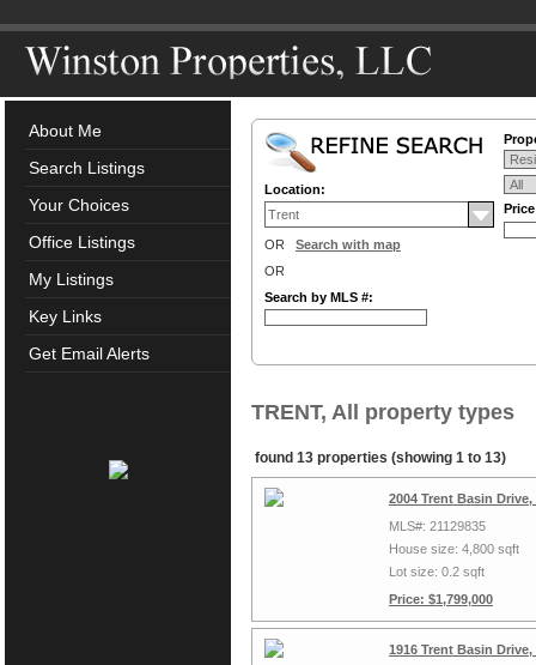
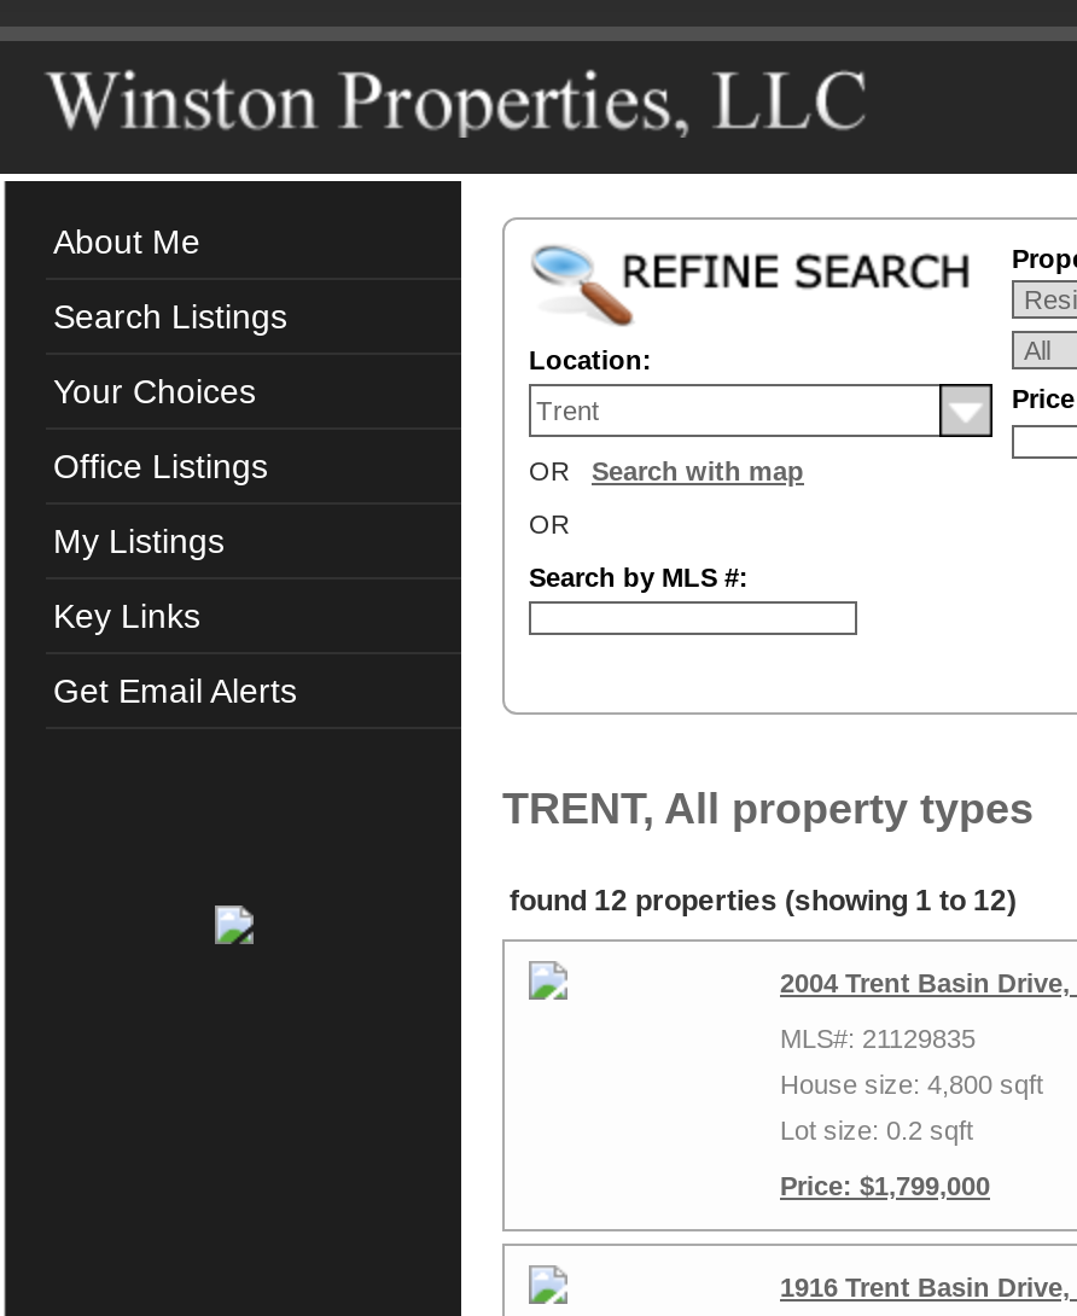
[255,449,506,466] found 13 properties (showing 1 to 13) -> [510,884,1017,918] found 12 properties (showing 1 to 12)

